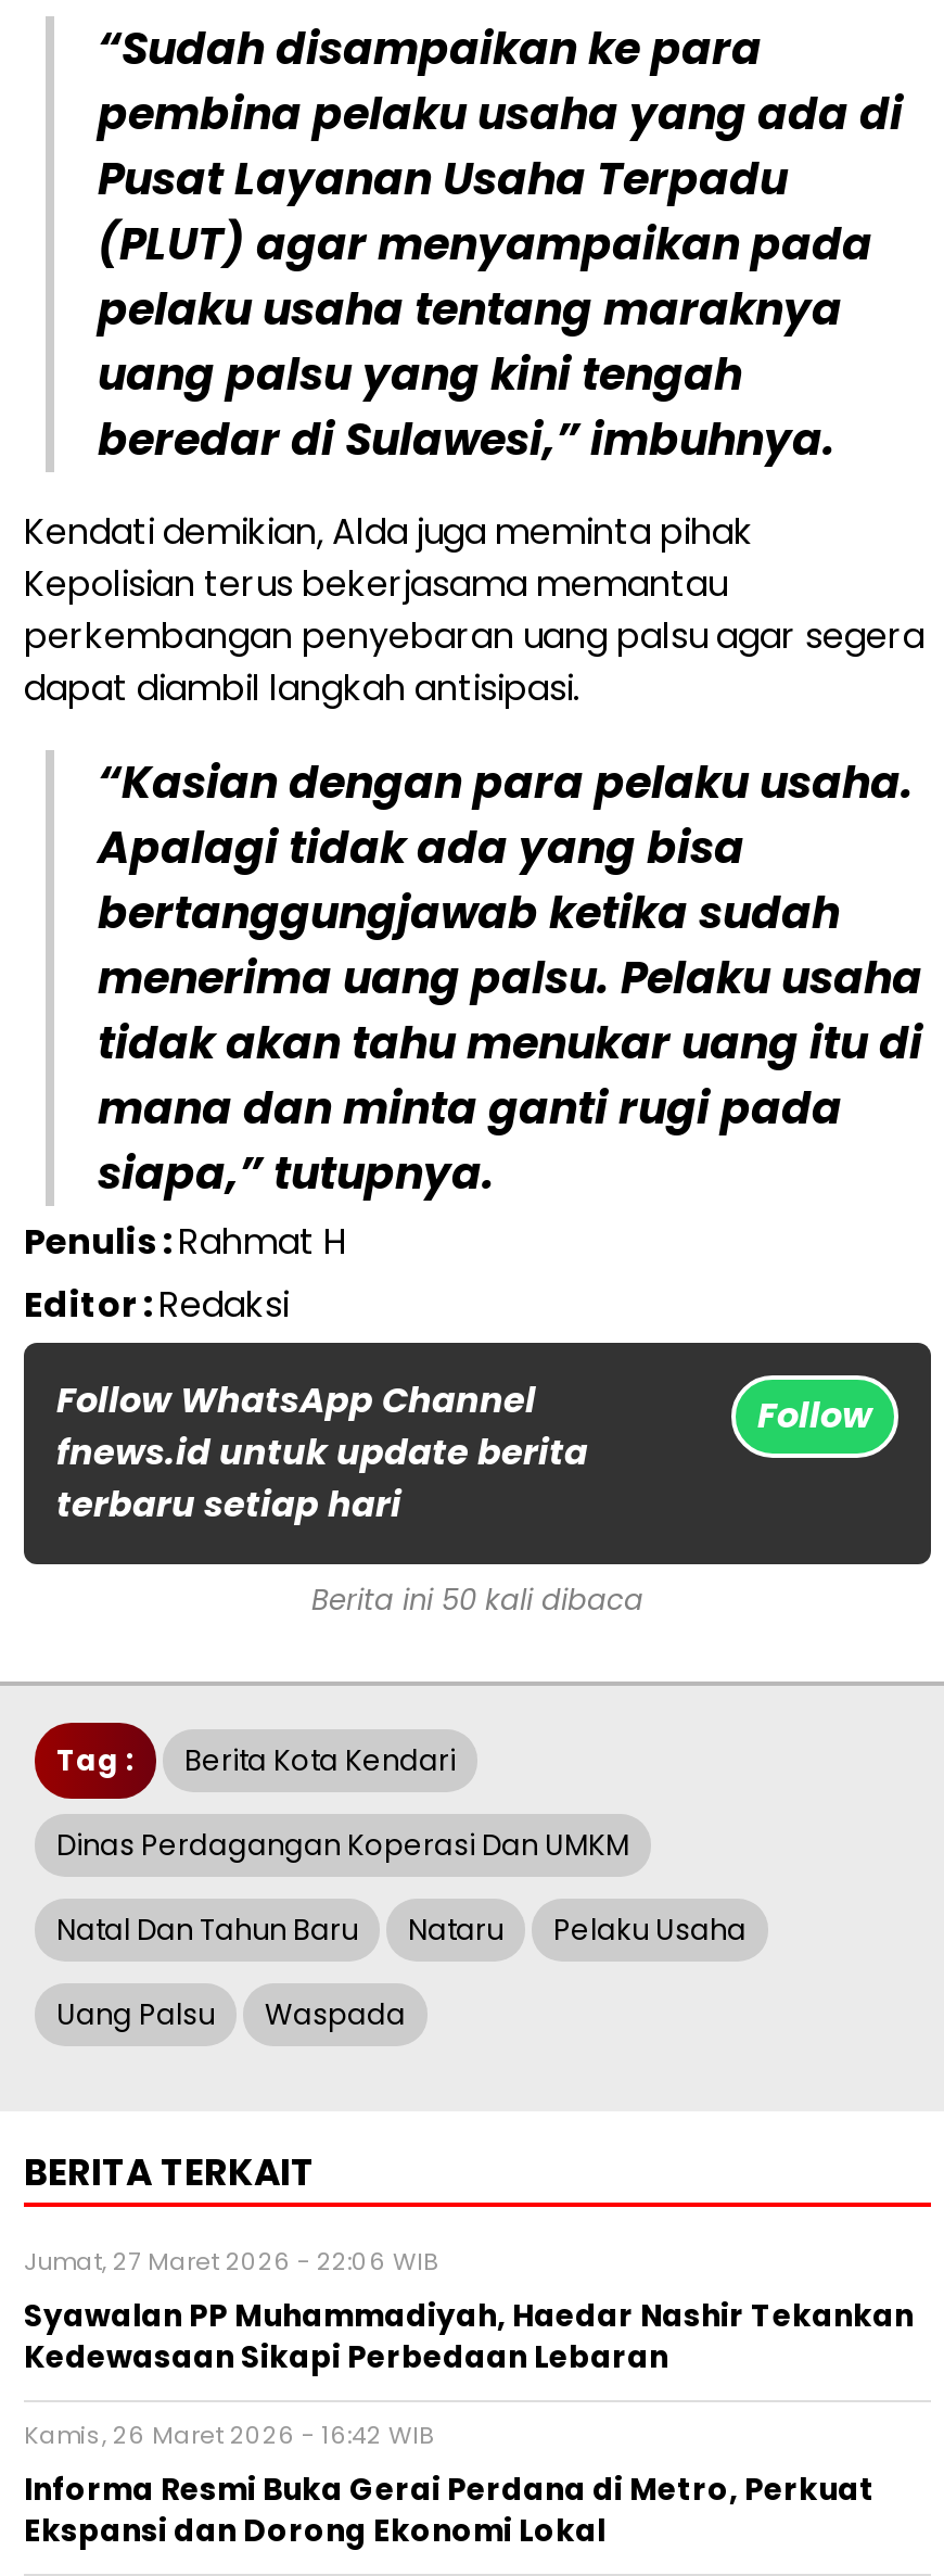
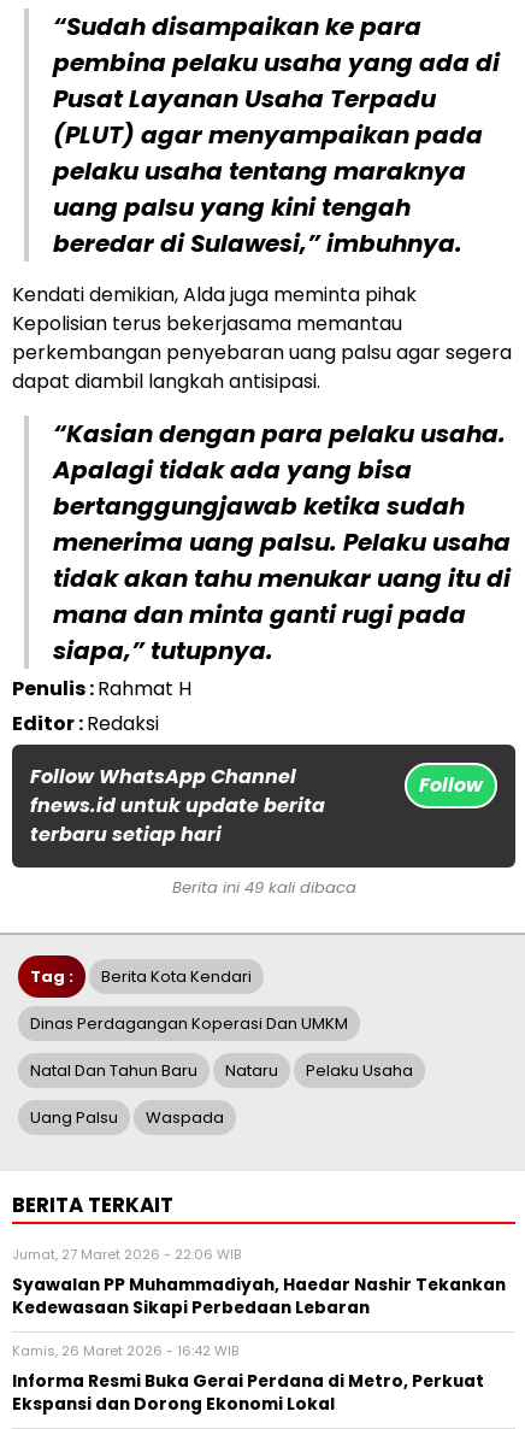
[311,1580,643,1622] Berita ini 50 kali dibaca -> [172,876,356,899] Berita ini 49 kali dibaca

